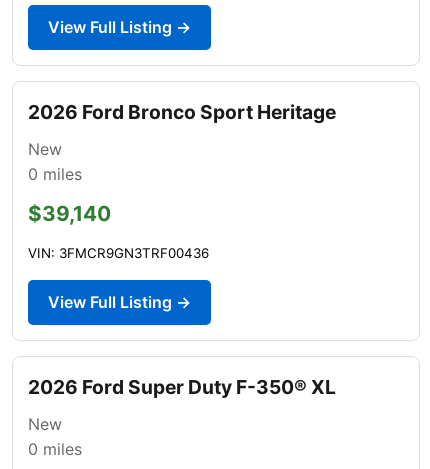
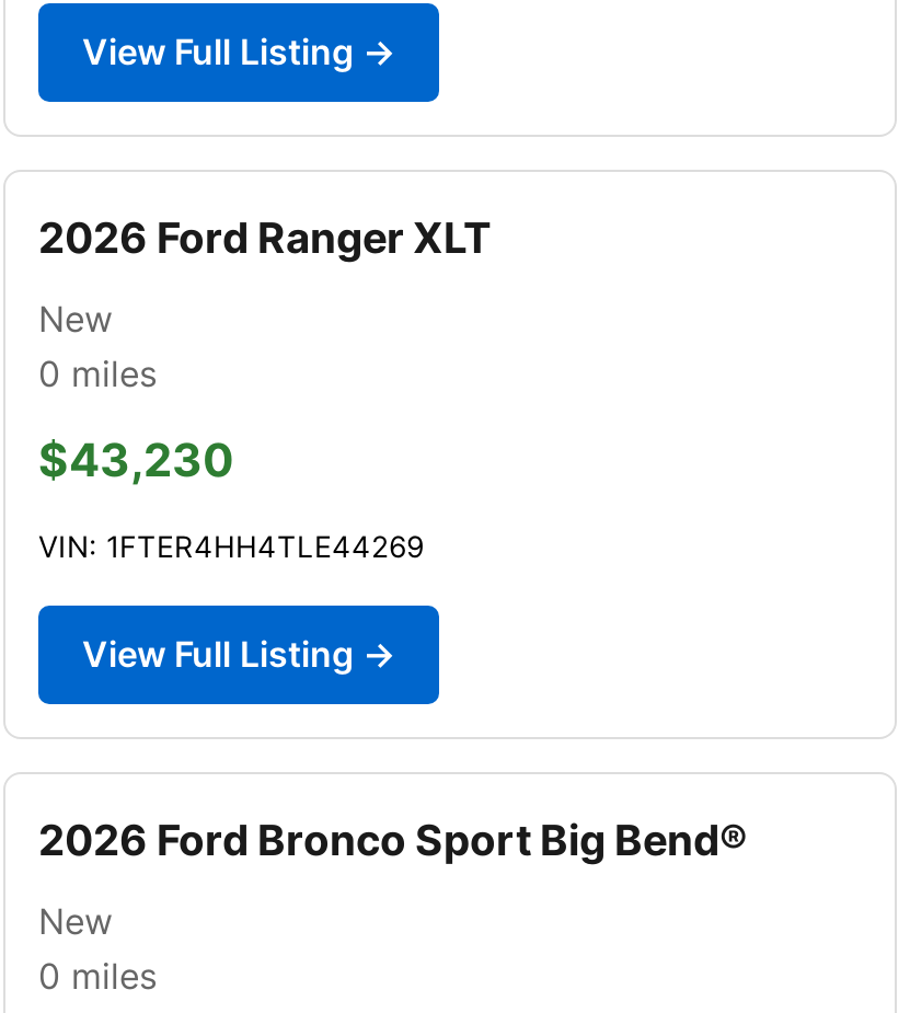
[28,100,336,124] 2026 Ford Bronco Sport Heritage -> [38,211,492,264] 2026 Ford Ranger XLT
[28,201,111,226] $39,140 -> [38,432,233,487] $43,230
[28,245,209,261] VIN: 3FMCR9GN3TRF00436 -> [38,529,424,564] VIN: 1FTER4HH4TLE44269
[28,375,336,399] 2026 Ford Super Duty F-350® XL -> [38,813,748,866] 2026 Ford Bronco Sport Big Bend®

